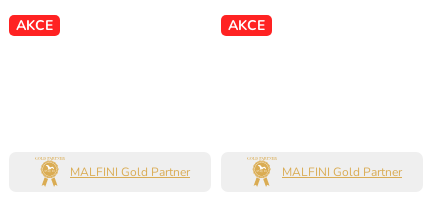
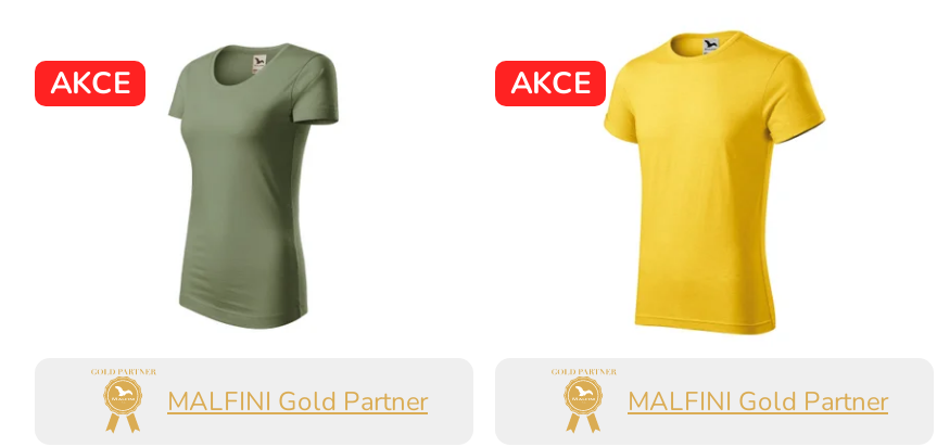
none -> [167,42,341,331] [image]
none -> [602,27,827,337] [image]

